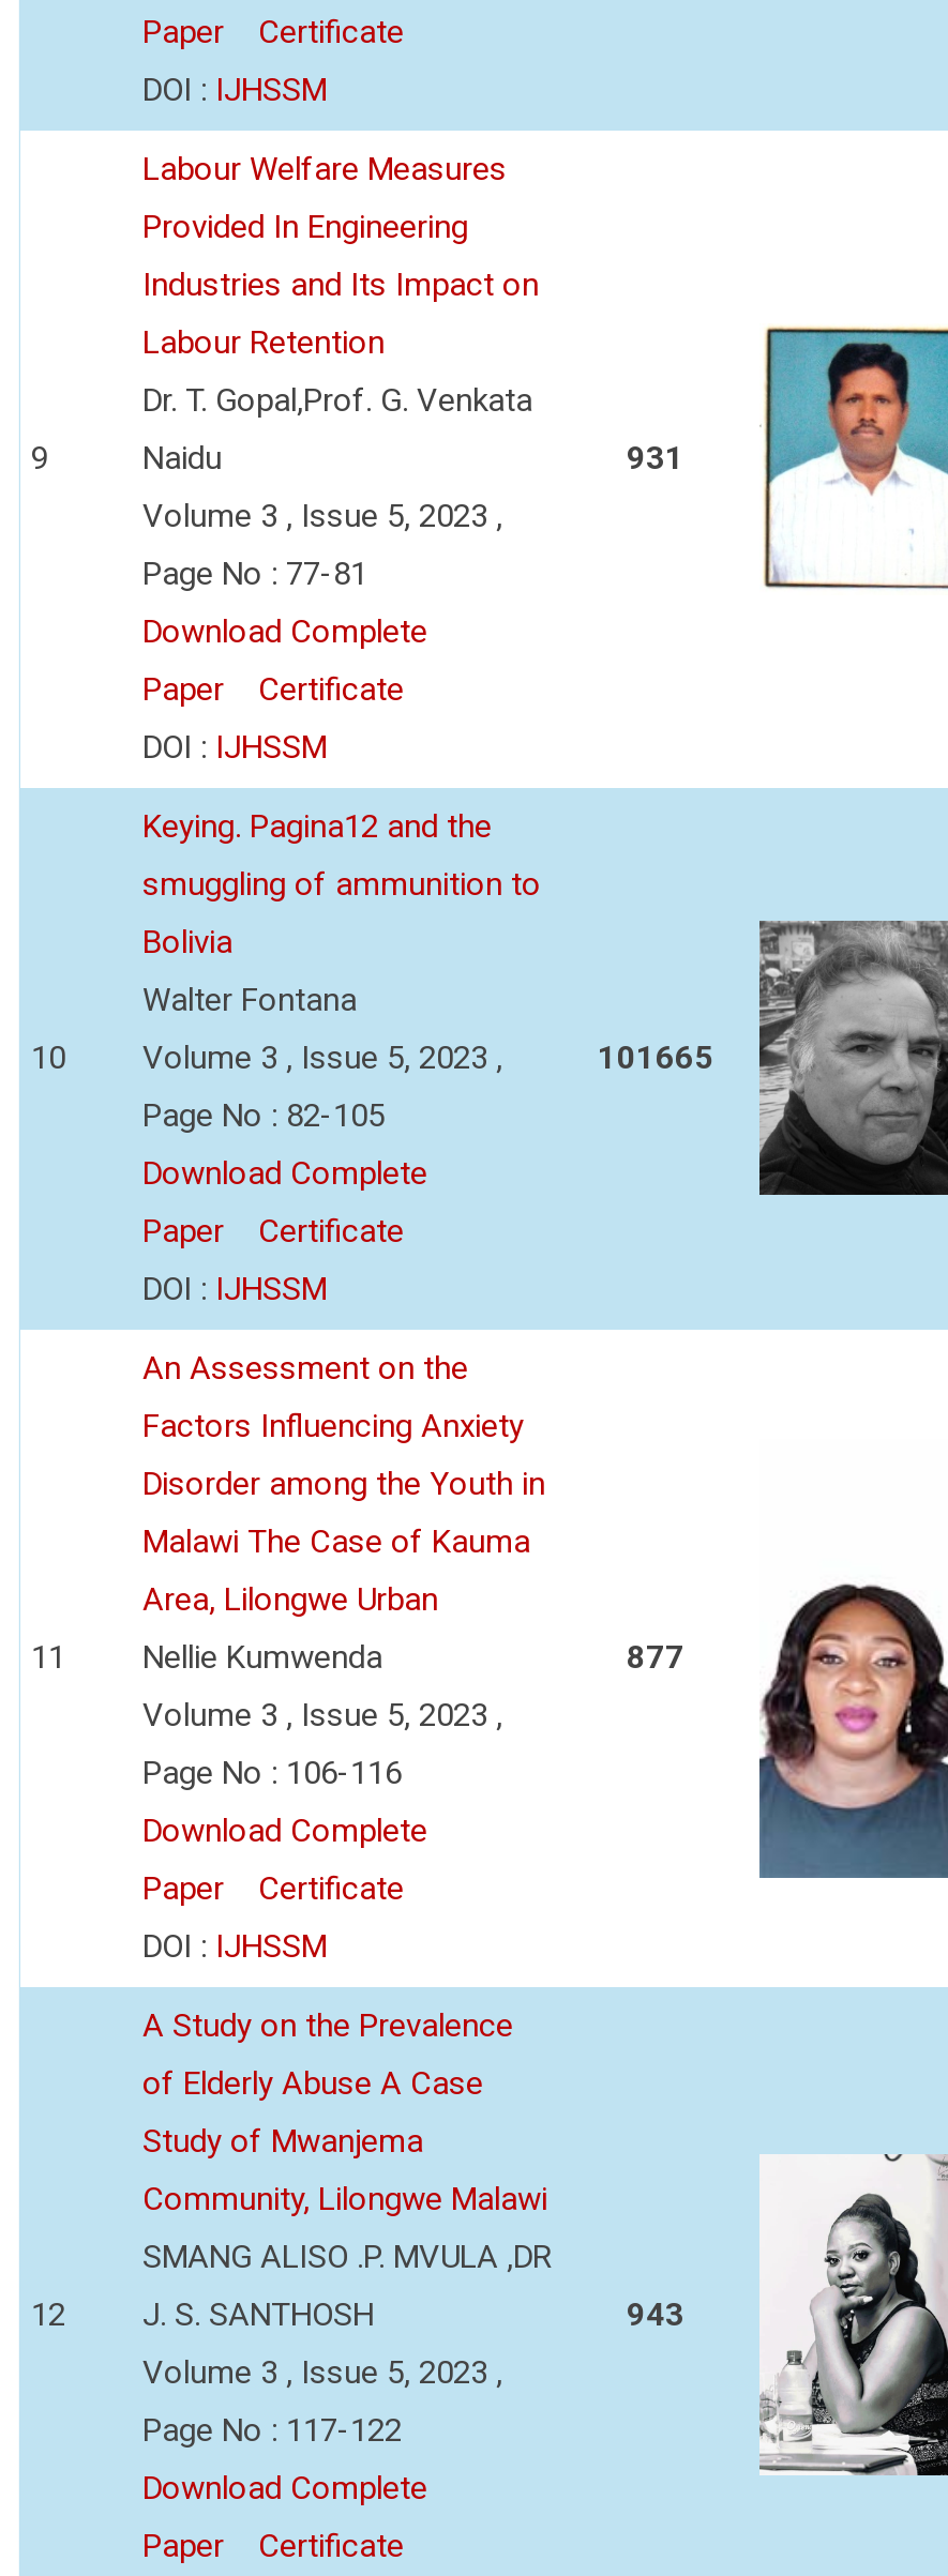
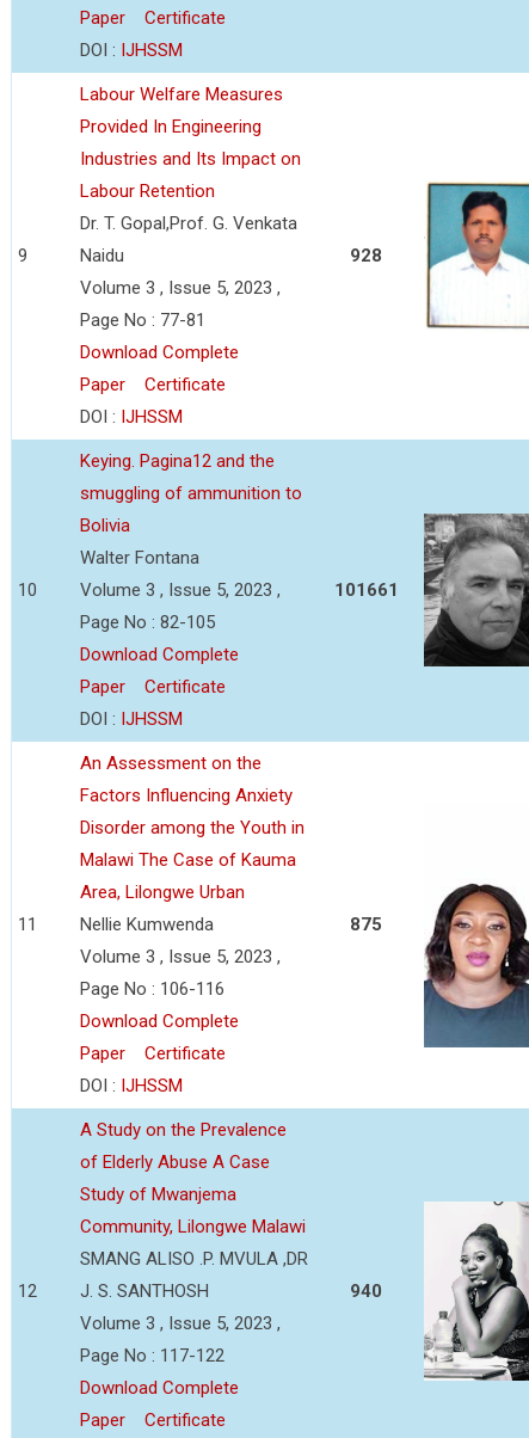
[627,439,684,477] 931 -> [350,245,382,266] 928
[598,1038,713,1077] 101665 -> [334,579,398,601] 101661
[627,1638,684,1676] 877 -> [350,914,382,935] 875
[627,2295,684,2334] 943 -> [350,1280,382,1302] 940

